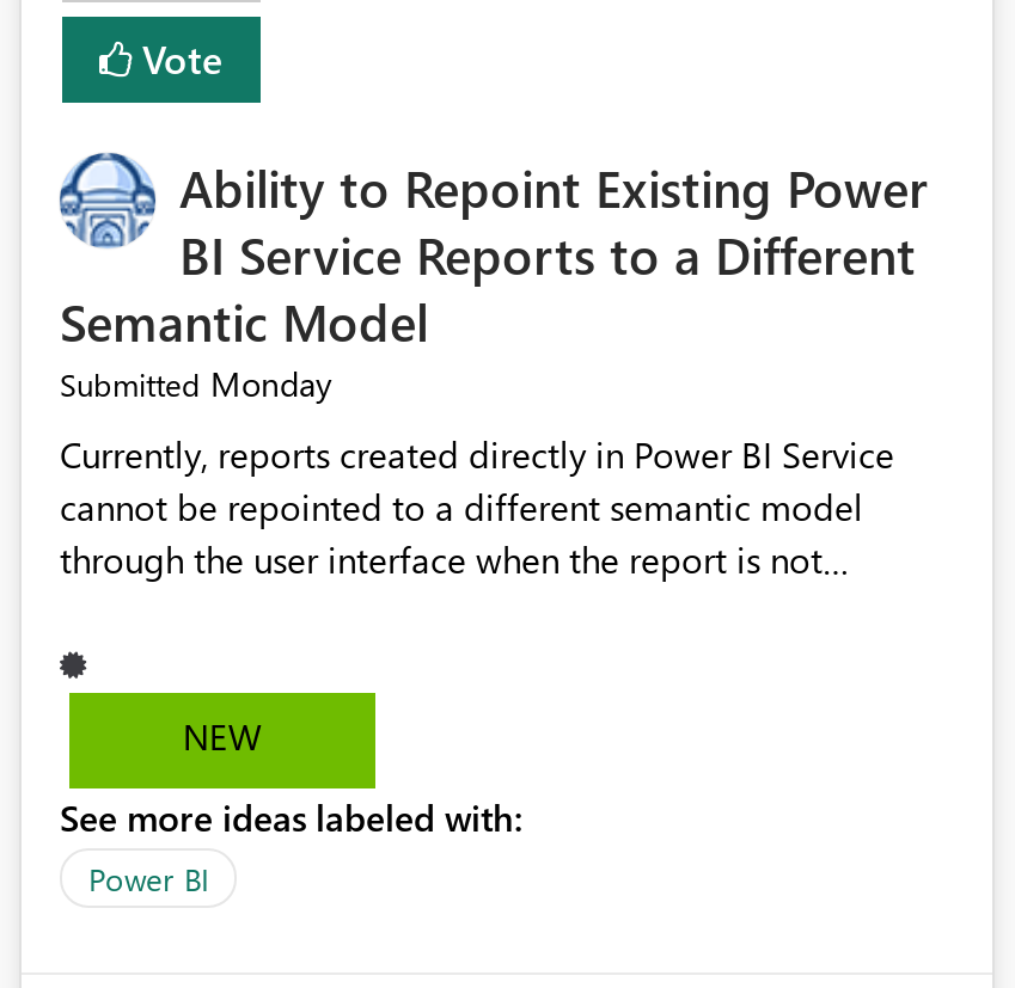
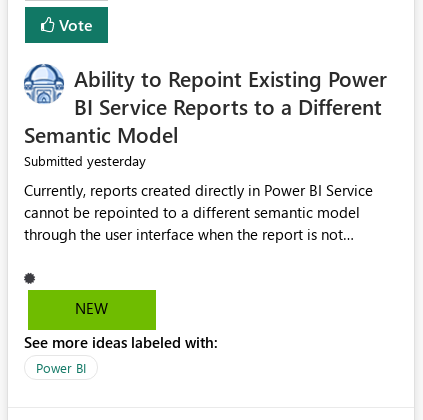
[60,362,332,407] Submitted Monday -> [24,151,146,170] Submitted yesterday

